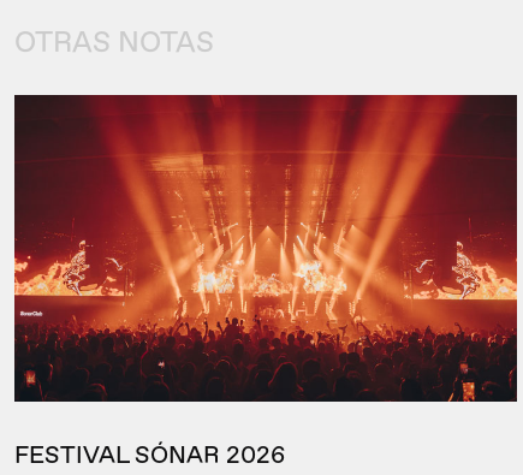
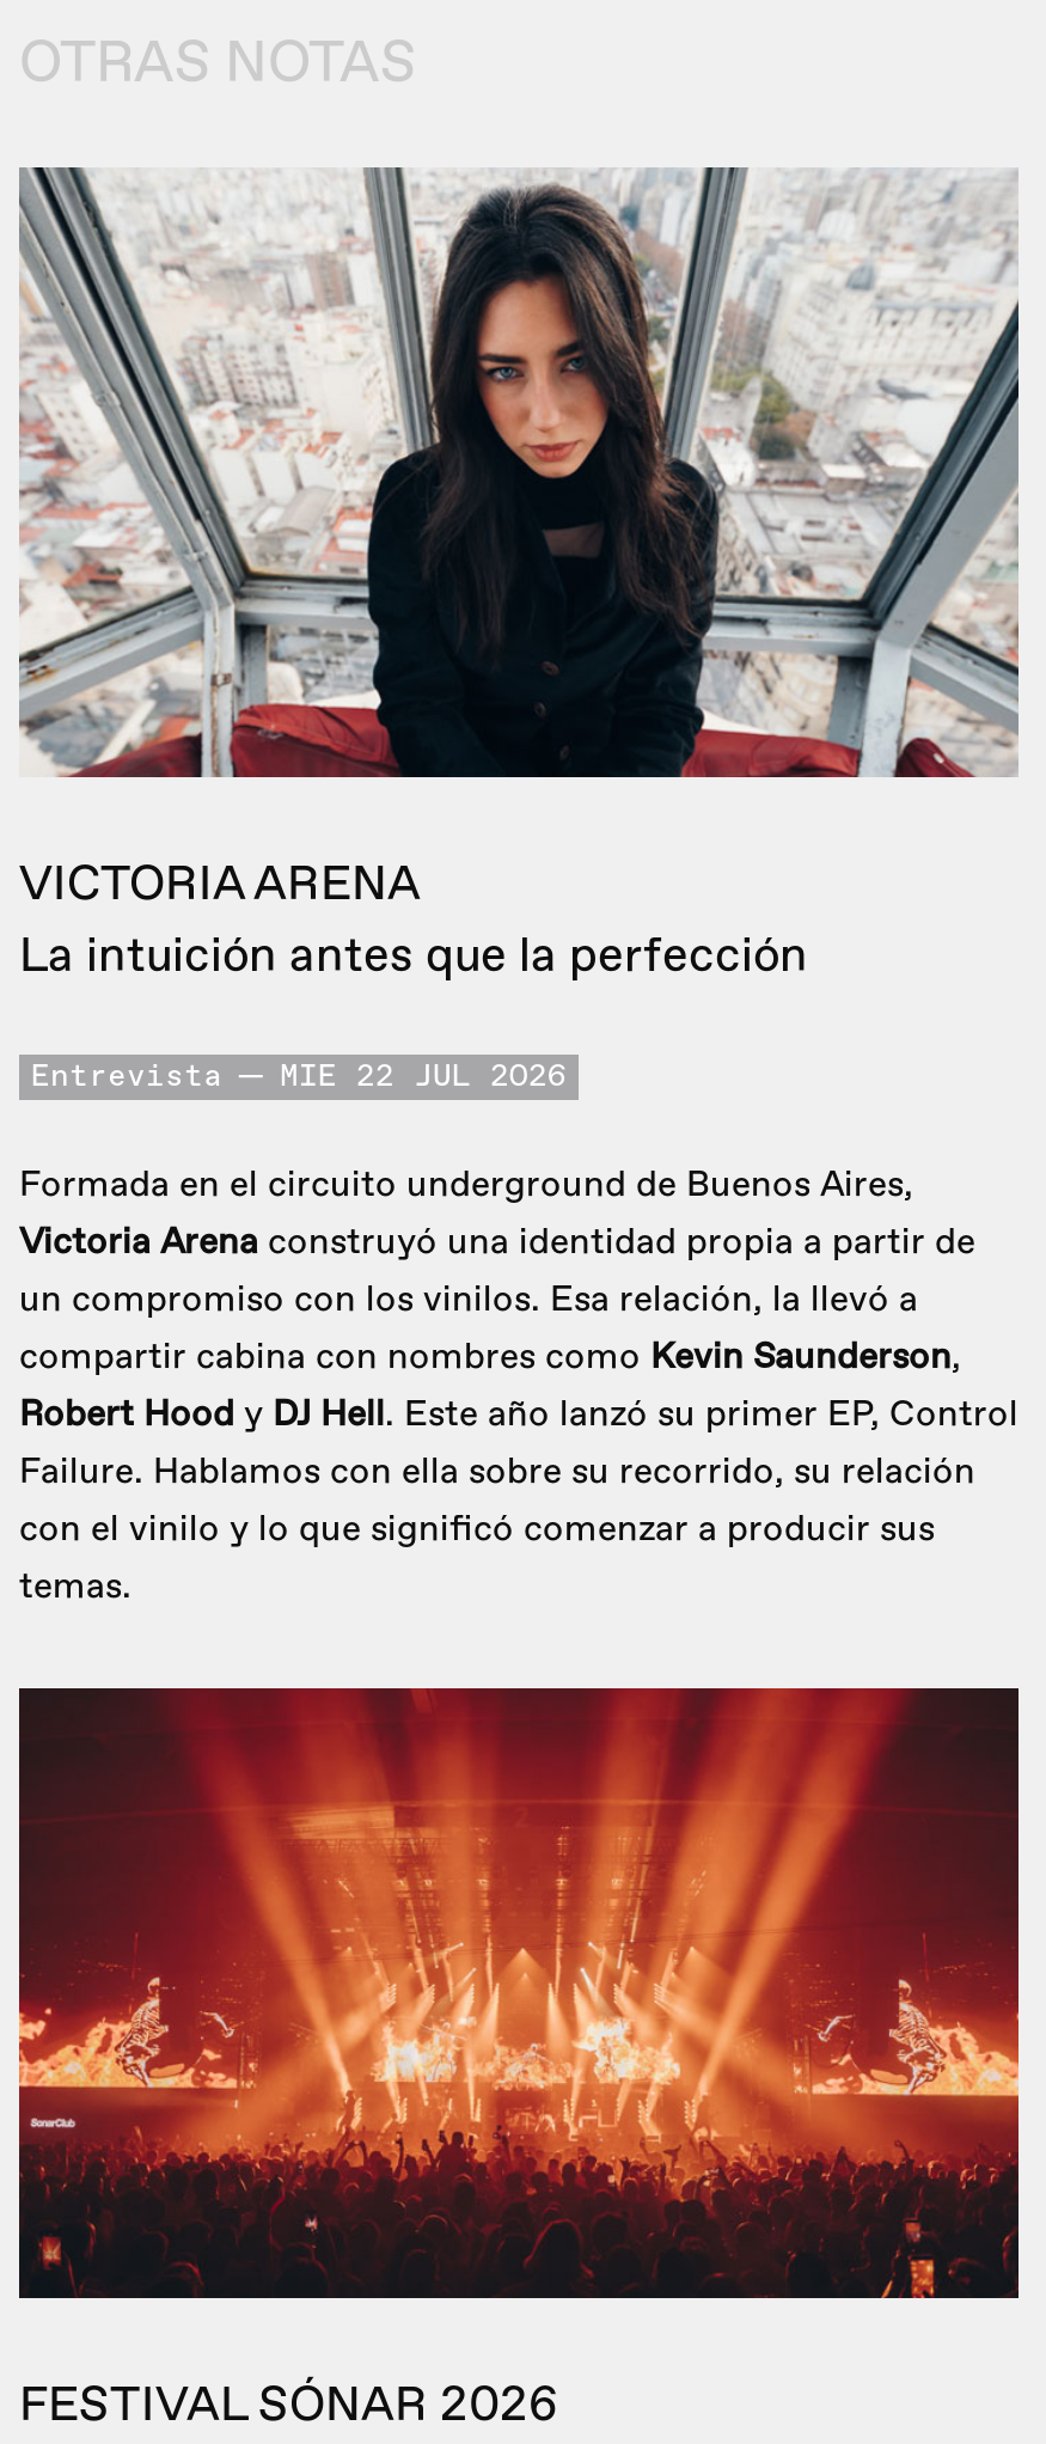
none -> [19,165,1021,1610] [image] | VICTORIA ARENA | La intuición antes que la perfección | Entrevista | MIE 22 JUL 2026 | Formada en el circuito underground de Buenos Aires, | Victoria Arena construyó una identidad propia a partir de | un compromiso con los vinilos. Esa relación, la llevó a | compartir cabina con nombres como Kevin Saunderson, | Robert Hood y DJ Hell. Este año lanzó su primer EP, Control | Failure. Hablamos con ella sobre su recorrido, su relación | con el vinilo y lo que significó comenzar a producir sus | temas.

